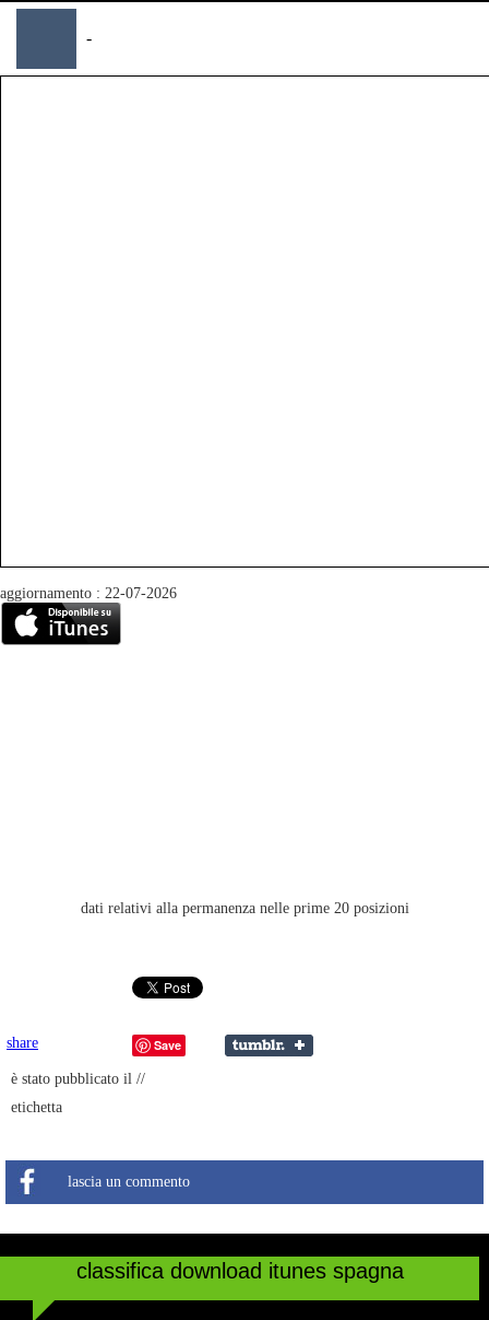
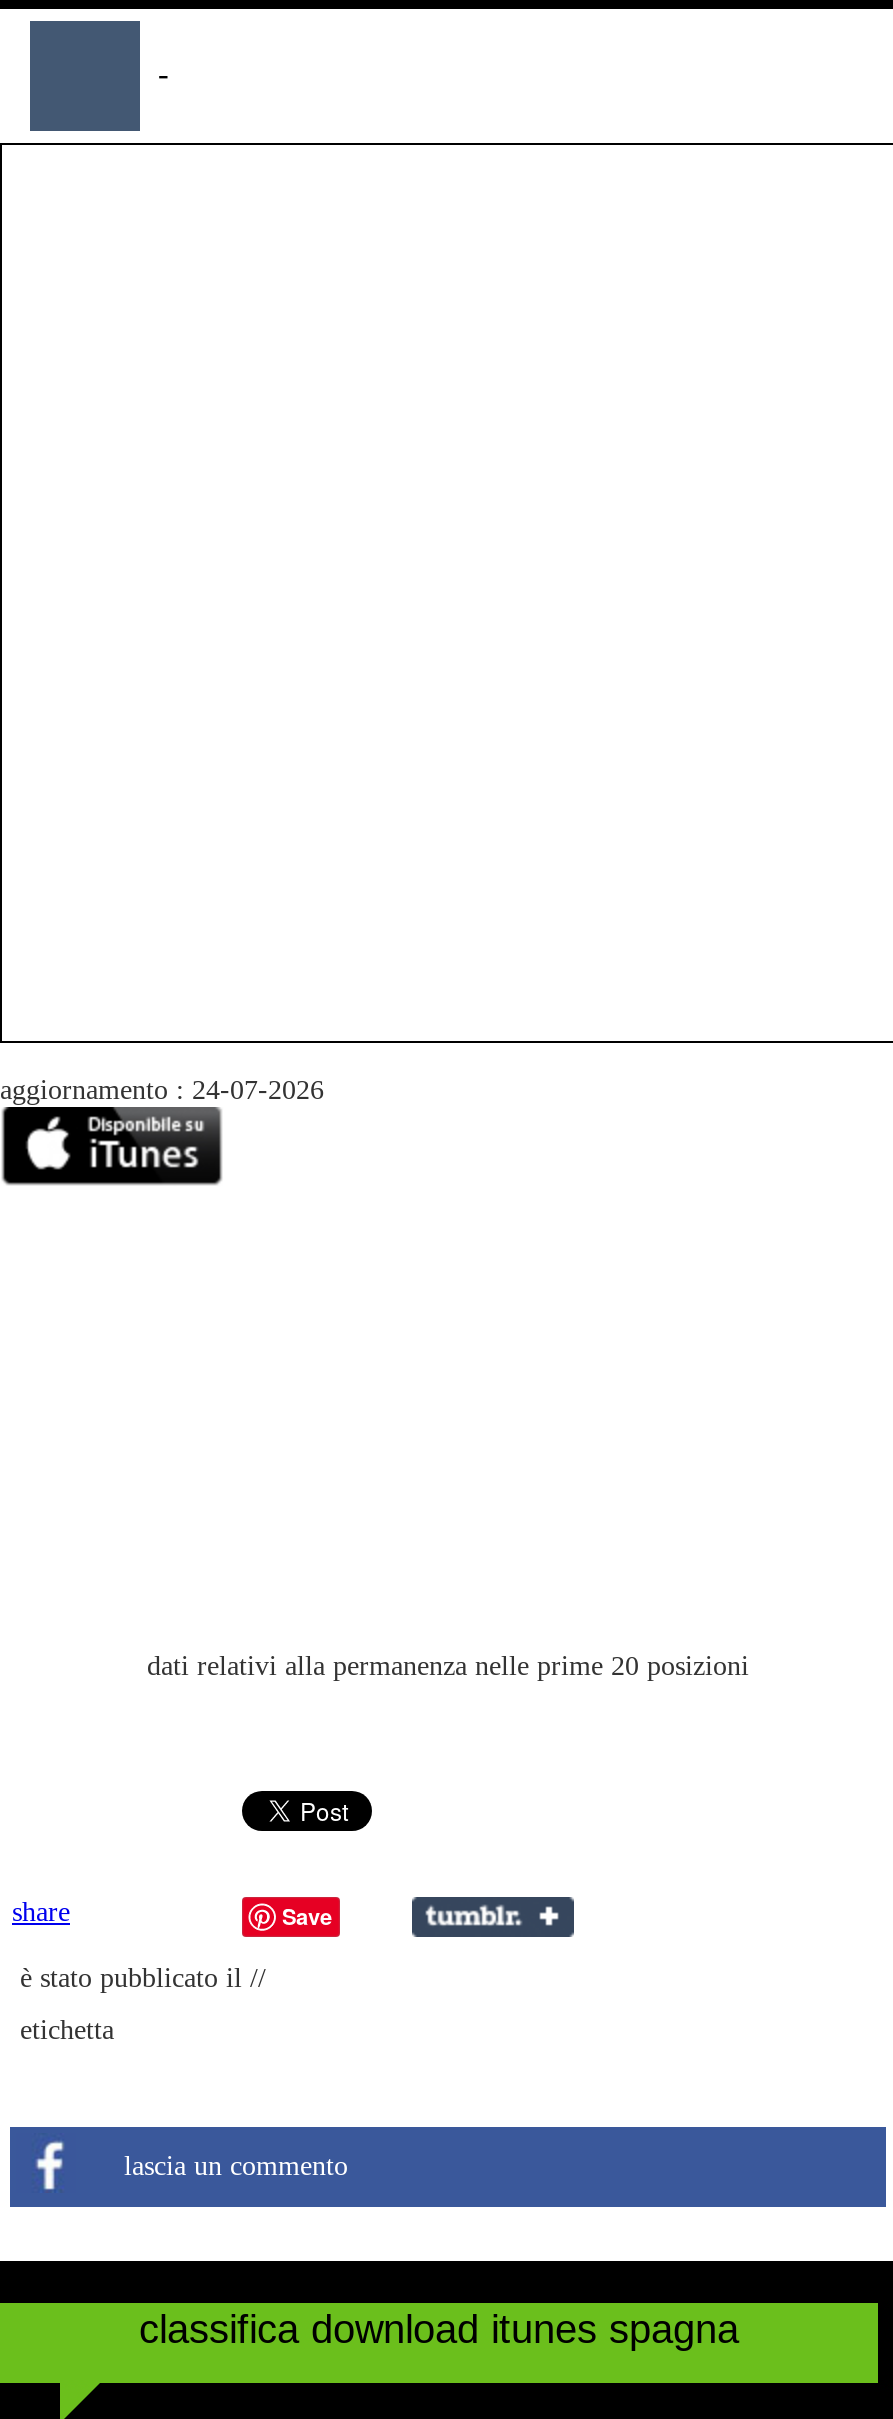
[0,585,177,601] aggiornamento : 22-07-2026 -> [0,1075,324,1105] aggiornamento : 24-07-2026

